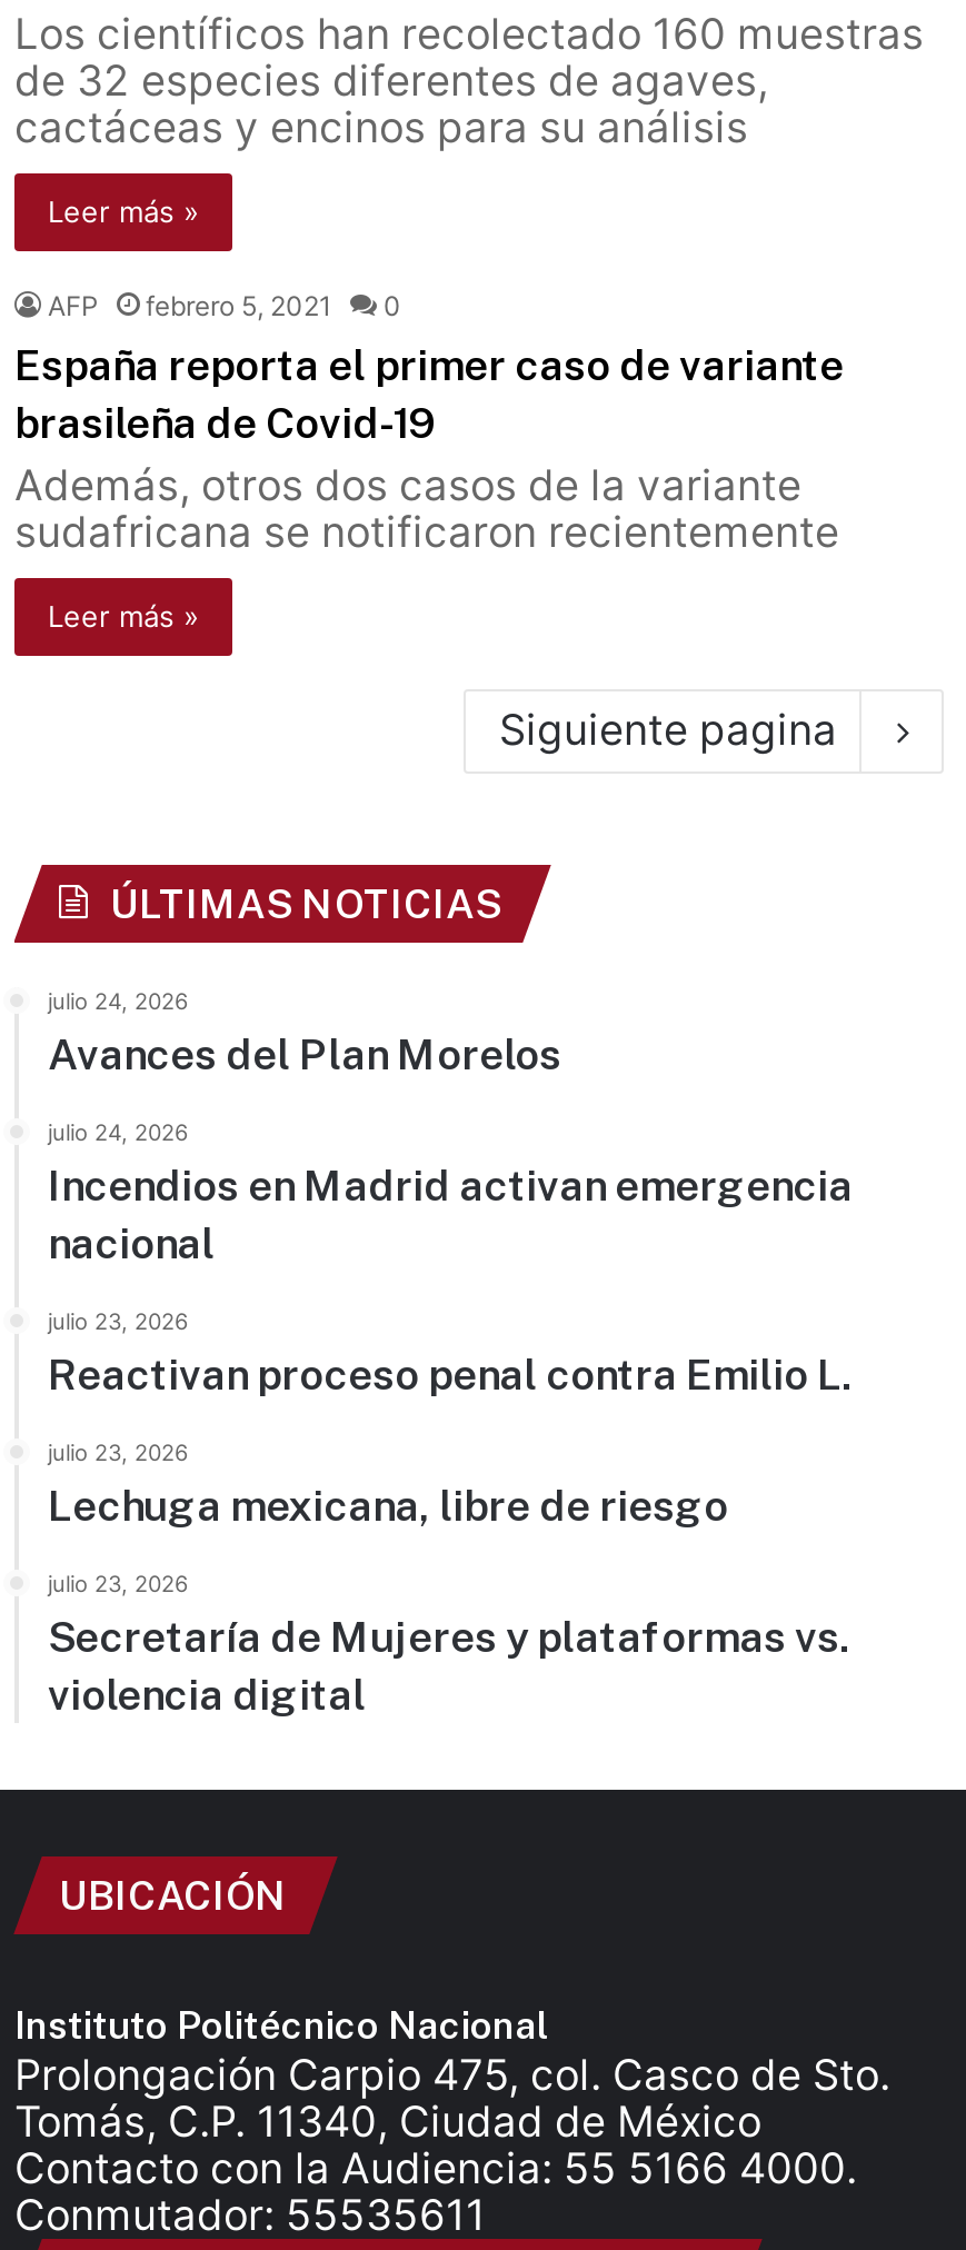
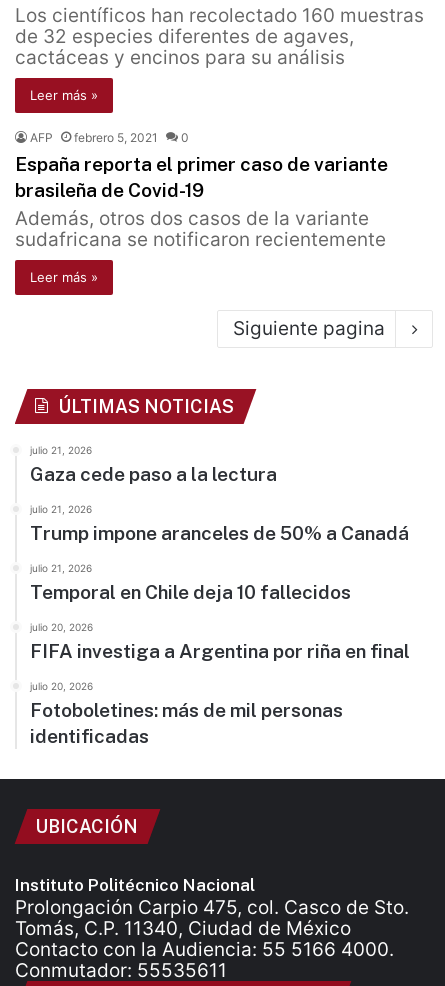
[48,988,561,1079] julio 24, 2026 | Avances del Plan Morelos -> [30,444,277,485] julio 21, 2026 | Gaza cede paso a la lectura
[48,1119,853,1268] julio 24, 2026 | Incendios en Madrid activan emergencia | nacional -> [30,503,409,544] julio 21, 2026 | Trump impone aranceles de 50% a Canadá
[48,1308,850,1399] julio 23, 2026 | Reactivan proceso penal contra Emilio L. -> [30,562,351,603] julio 21, 2026 | Temporal en Chile deja 10 fallecidos
[48,1439,728,1530] julio 23, 2026 | Lechuga mexicana, libre de riesgo -> [30,621,410,662] julio 20, 2026 | FIFA investiga a Argentina por riña en final
[48,1570,848,1719] julio 23, 2026 | Secretaría de Mujeres y plataformas vs. | violencia digital -> [30,680,343,747] julio 20, 2026 | Fotoboletines: más de mil personas | identificadas

